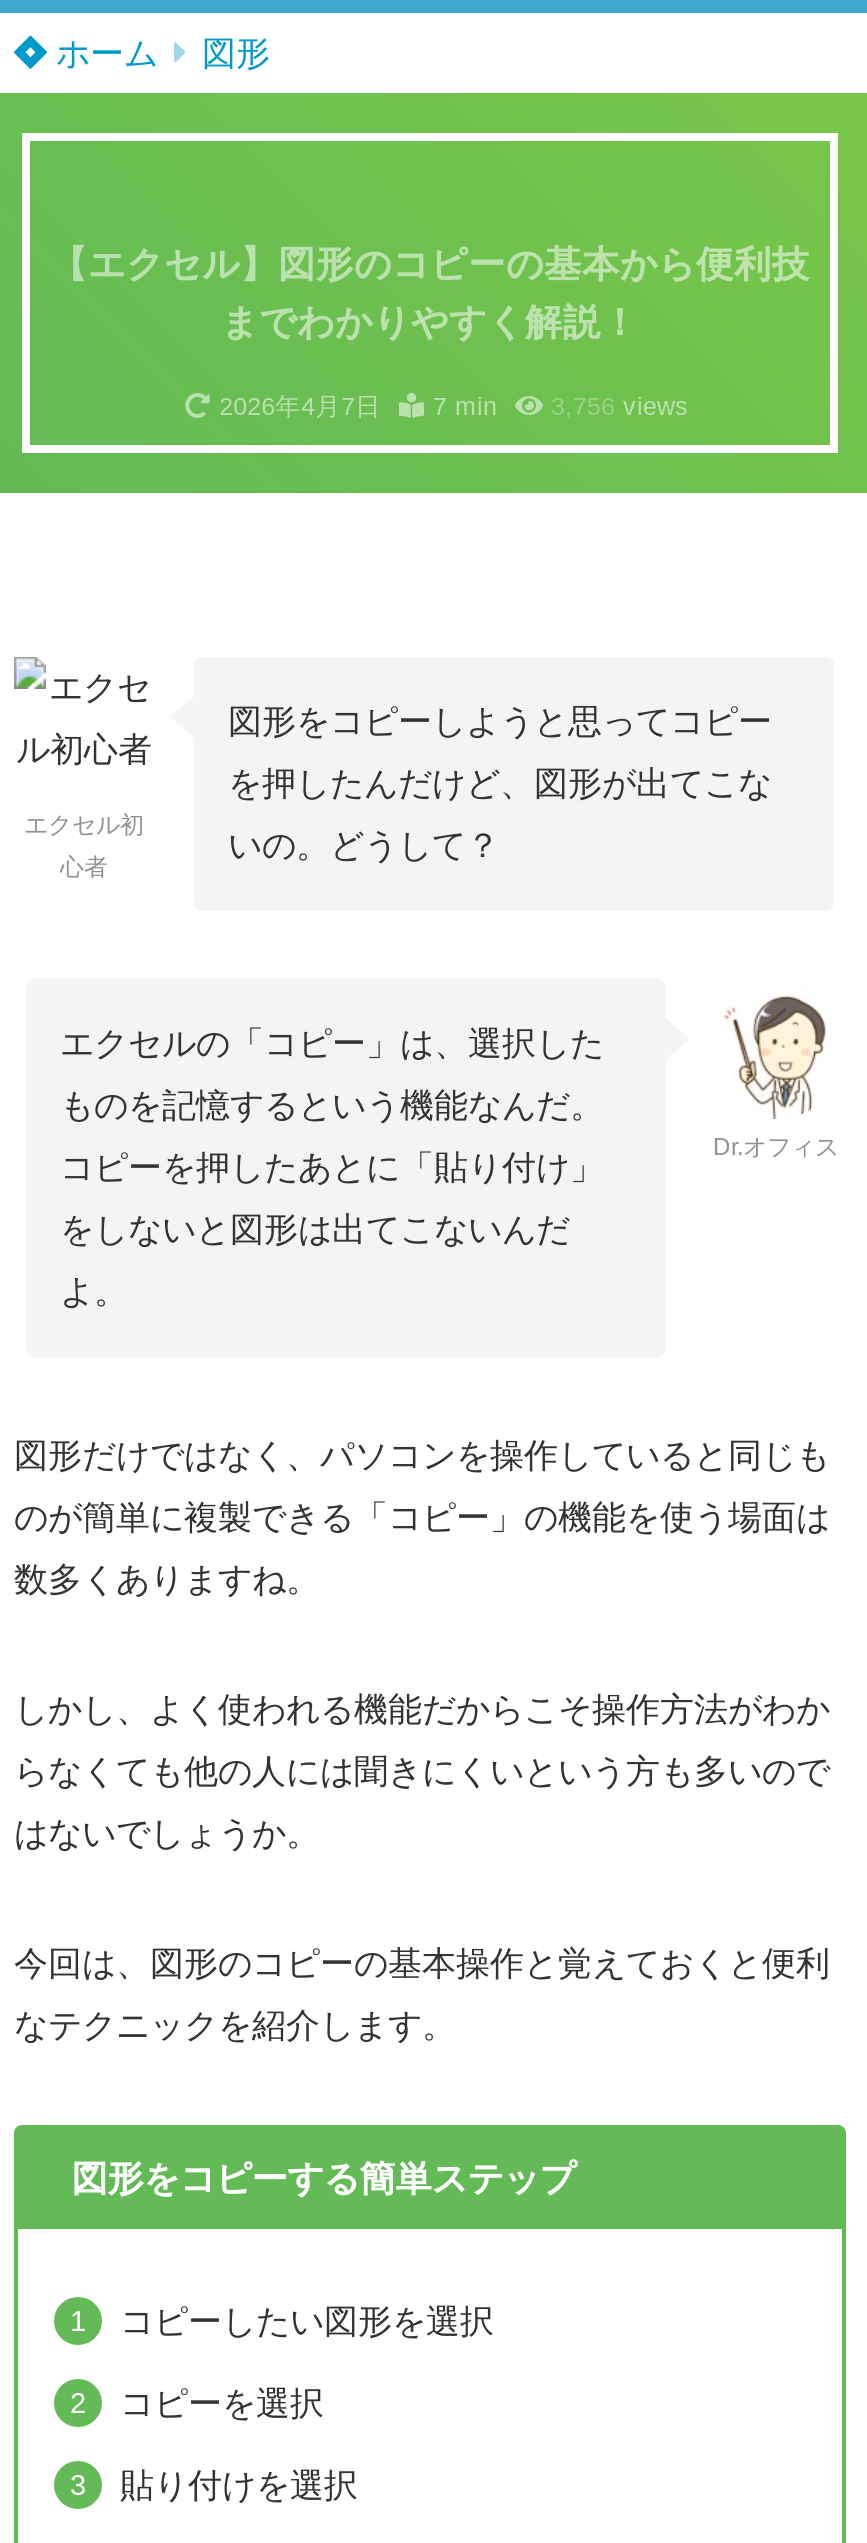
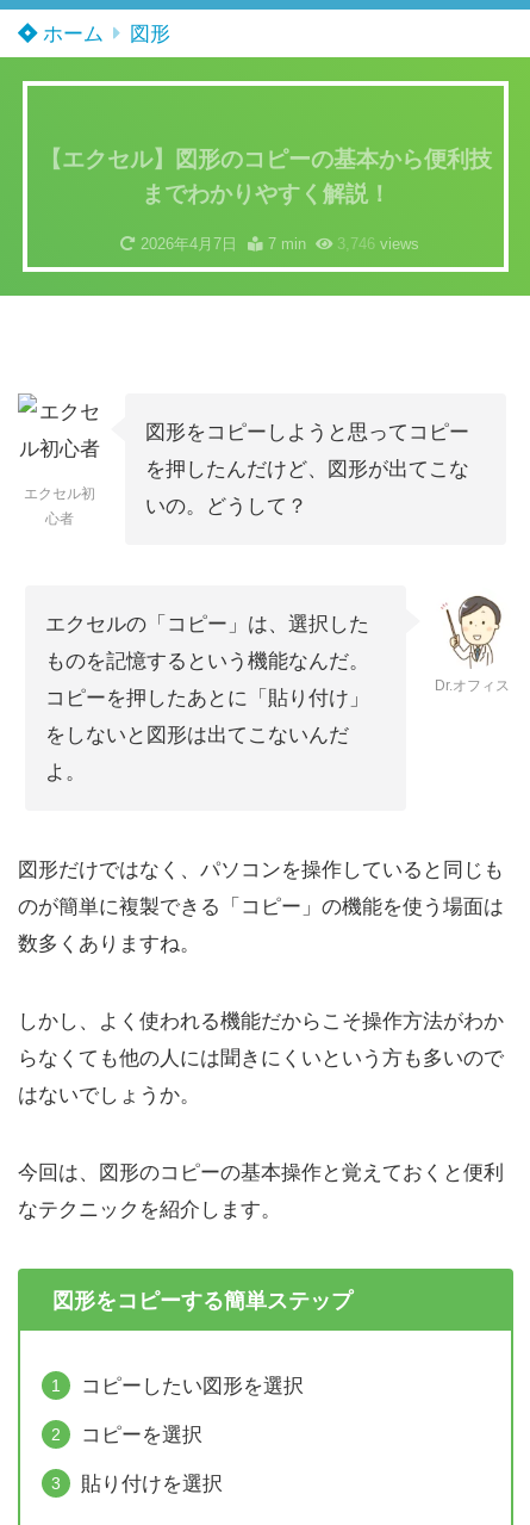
[219,393,689,421] 2026年4月7日 7 min 3,756 views -> [140,236,420,253] 2026年4月7日 7 min 3,746 views

